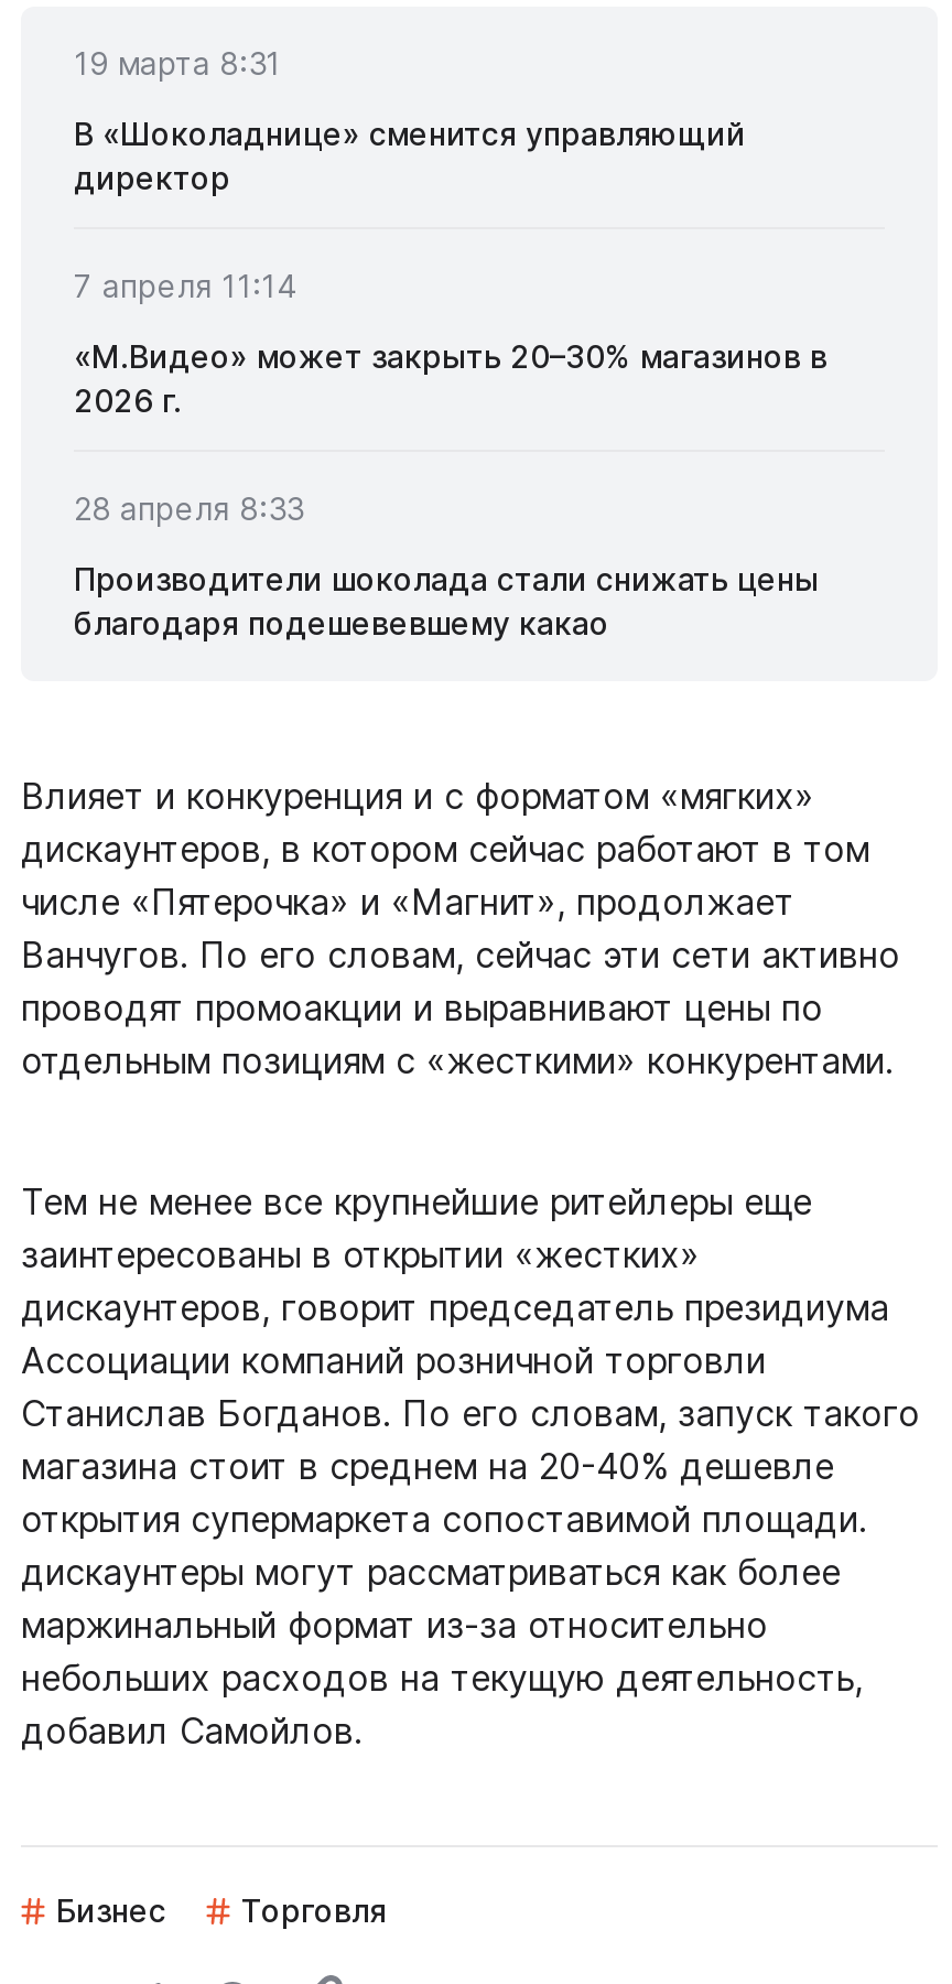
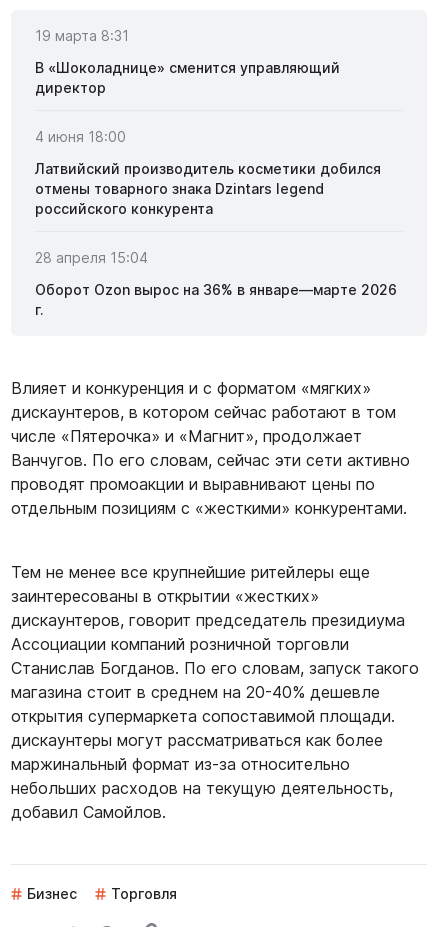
[74,267,296,305] 7 апреля 11:14 -> [35,128,126,145] 4 июня 18:00
[74,338,827,419] «М.Видео» может закрыть 20–30% магазинов в | 2026 г. -> [35,160,381,217] Латвийский производитель косметики добился | отмены товарного знака Dzintars legend | российского конкурента
[74,490,303,527] 28 апреля 8:33 -> [35,249,148,266] 28 апреля 15:04
[74,560,819,642] Производители шоколада стали снижать цены | благодаря подешевевшему какао -> [35,281,397,318] Оборот Ozon вырос на 36% в январе—марте 2026 | г.

